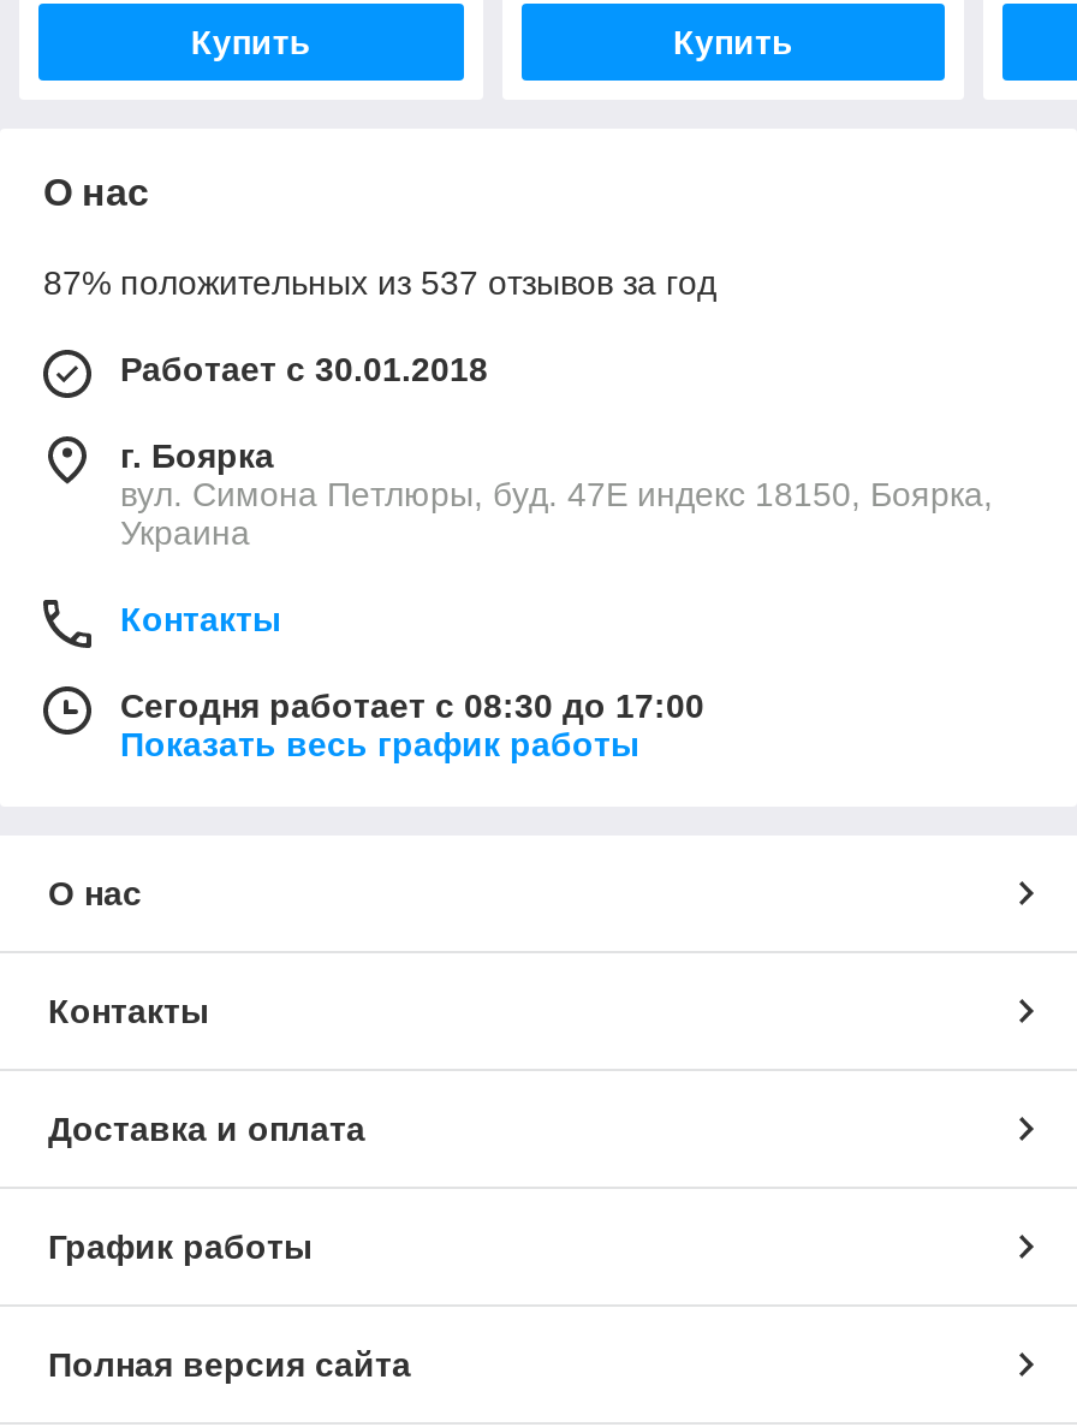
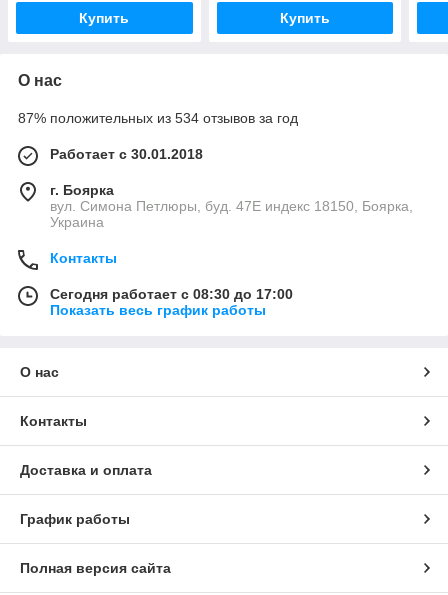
[43,263,716,301] 87% положительных из 537 отзывов за год -> [18,110,298,126] 87% положительных из 534 отзывов за год

